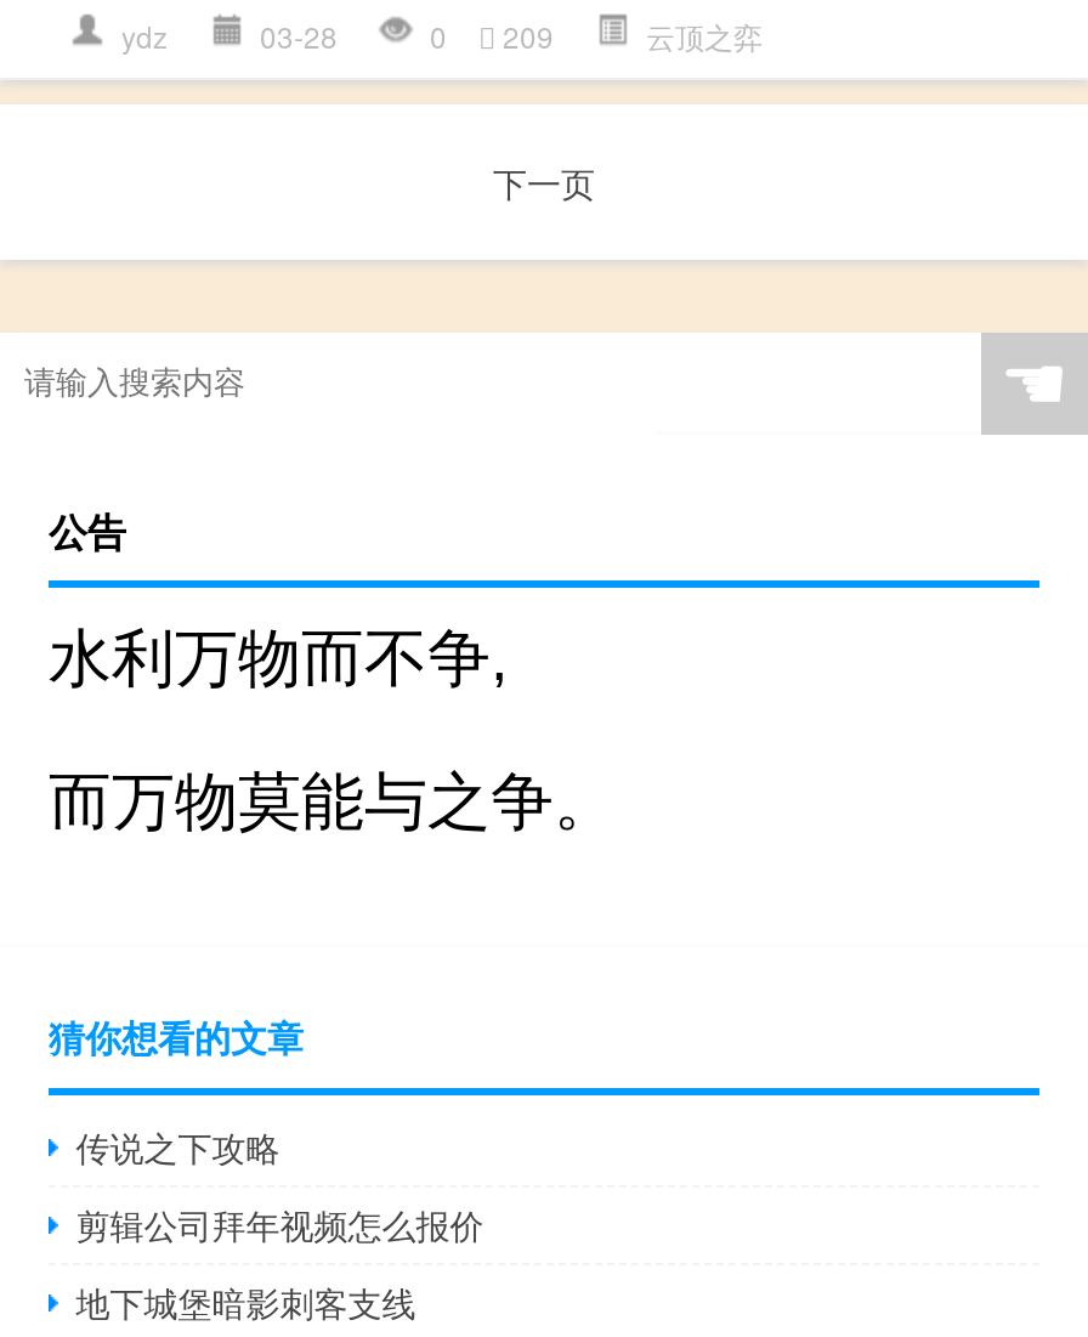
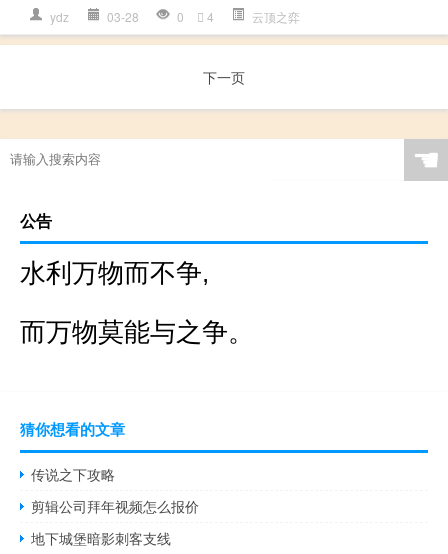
[430,14,554,56] 0 209 -> [177,8,214,25] 0 4

